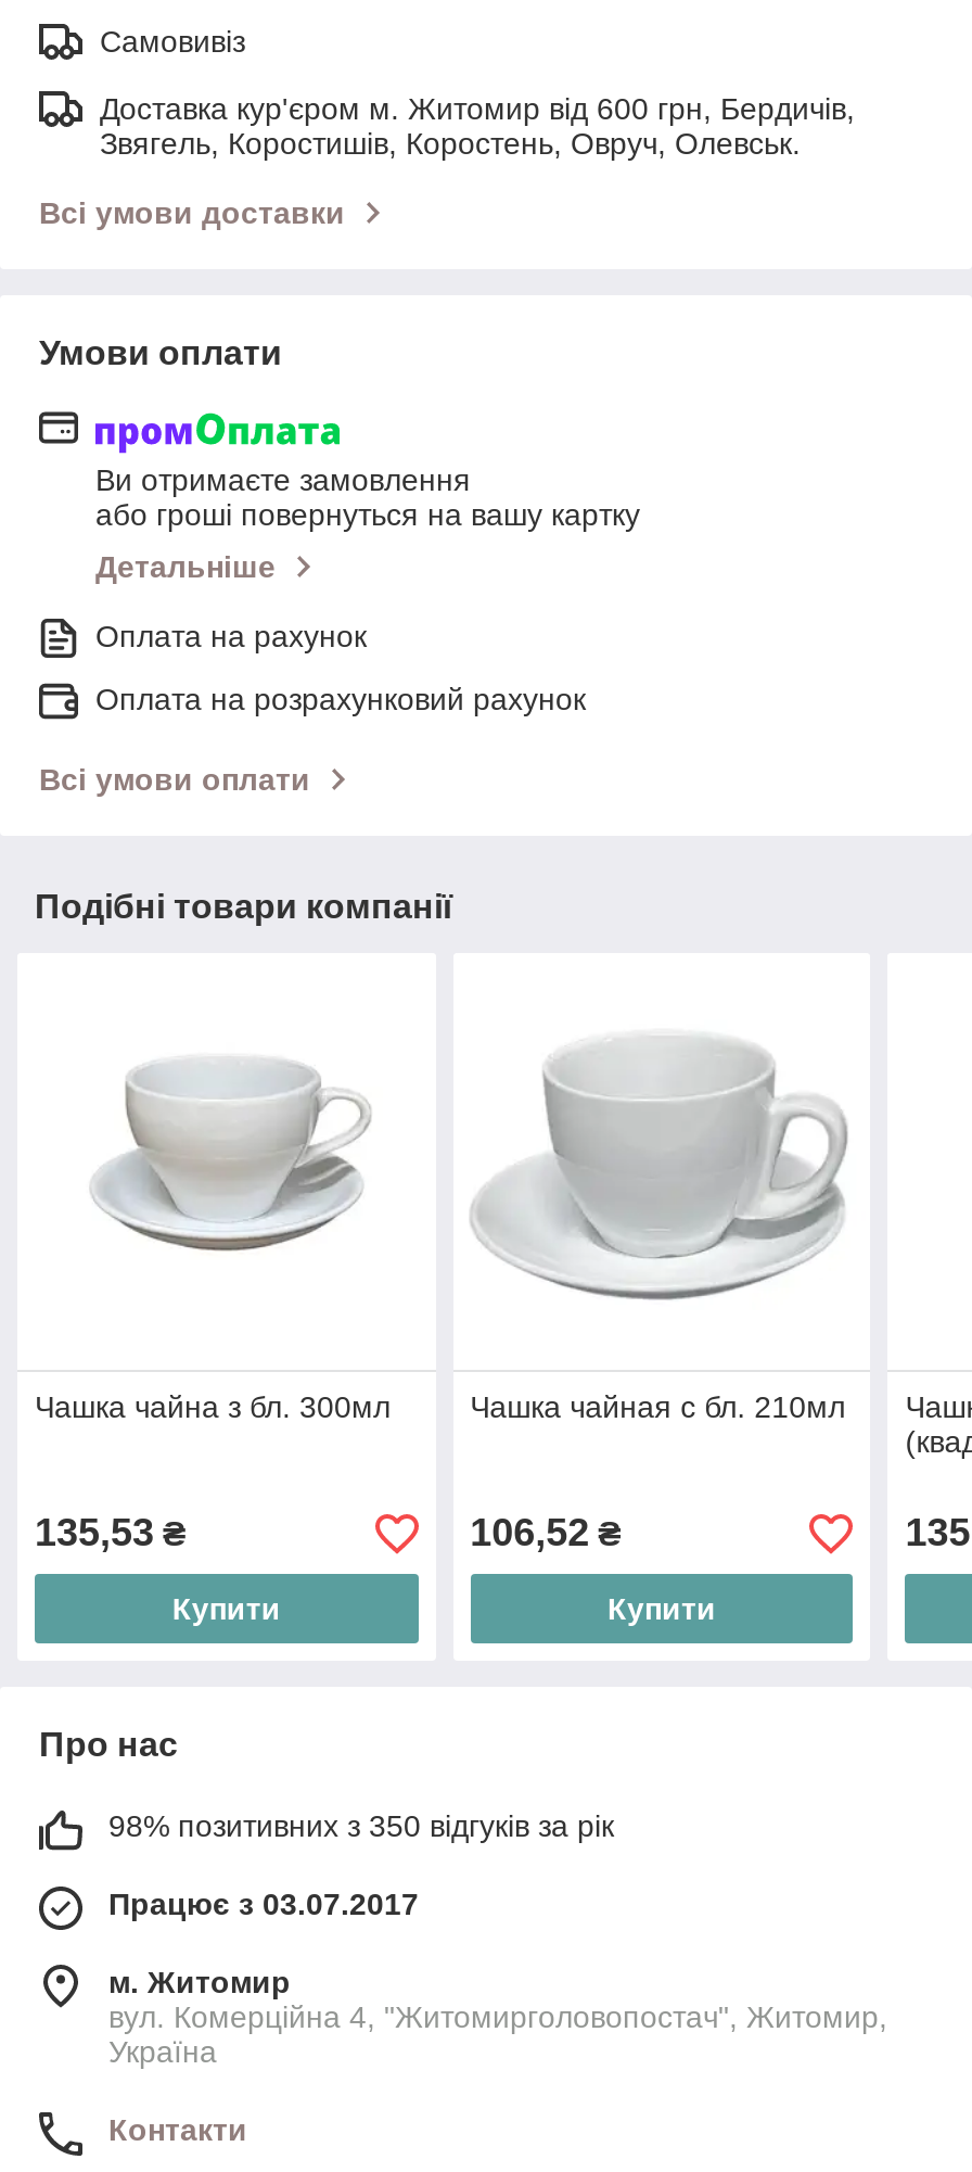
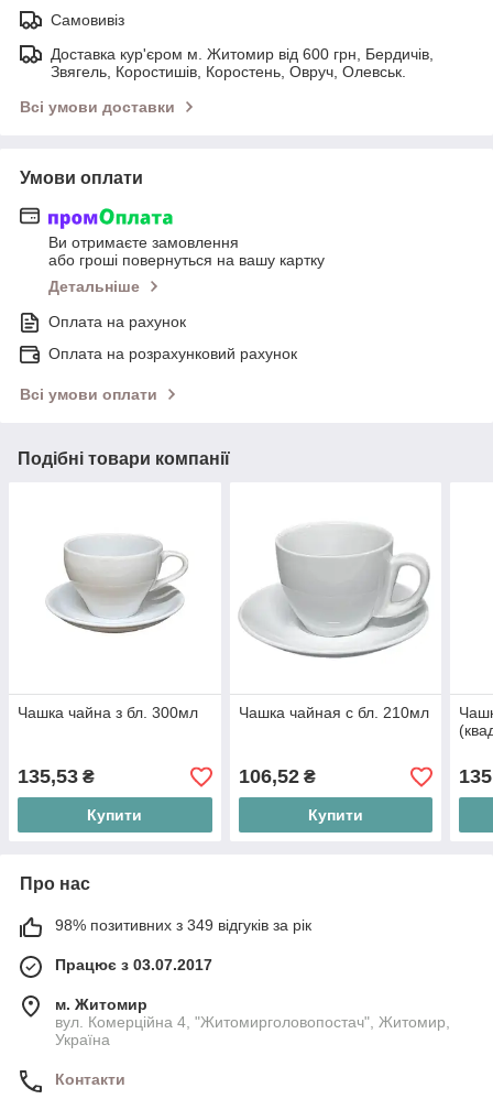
[108,1809,614,1844] 98% позитивних з 350 відгуків за рік -> [55,917,311,934] 98% позитивних з 349 відгуків за рік

